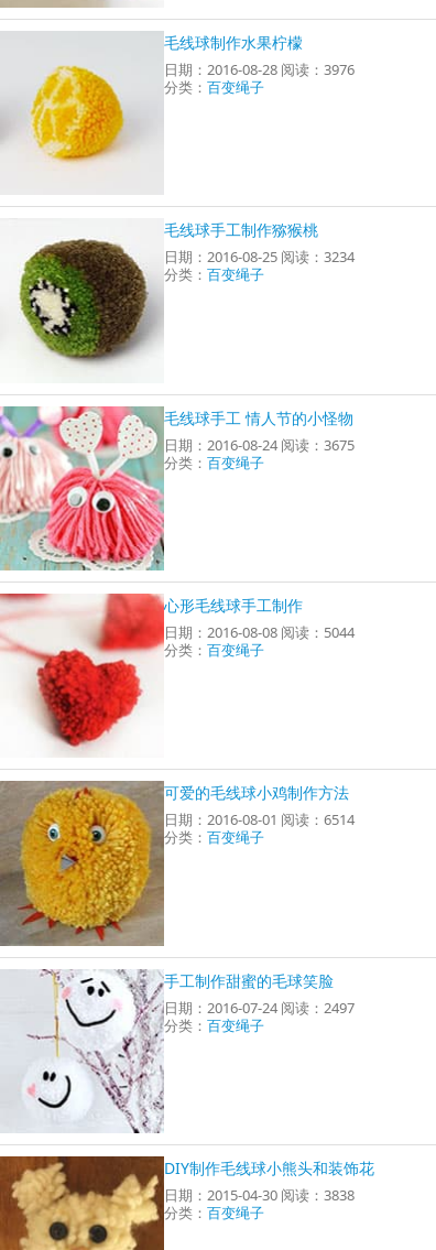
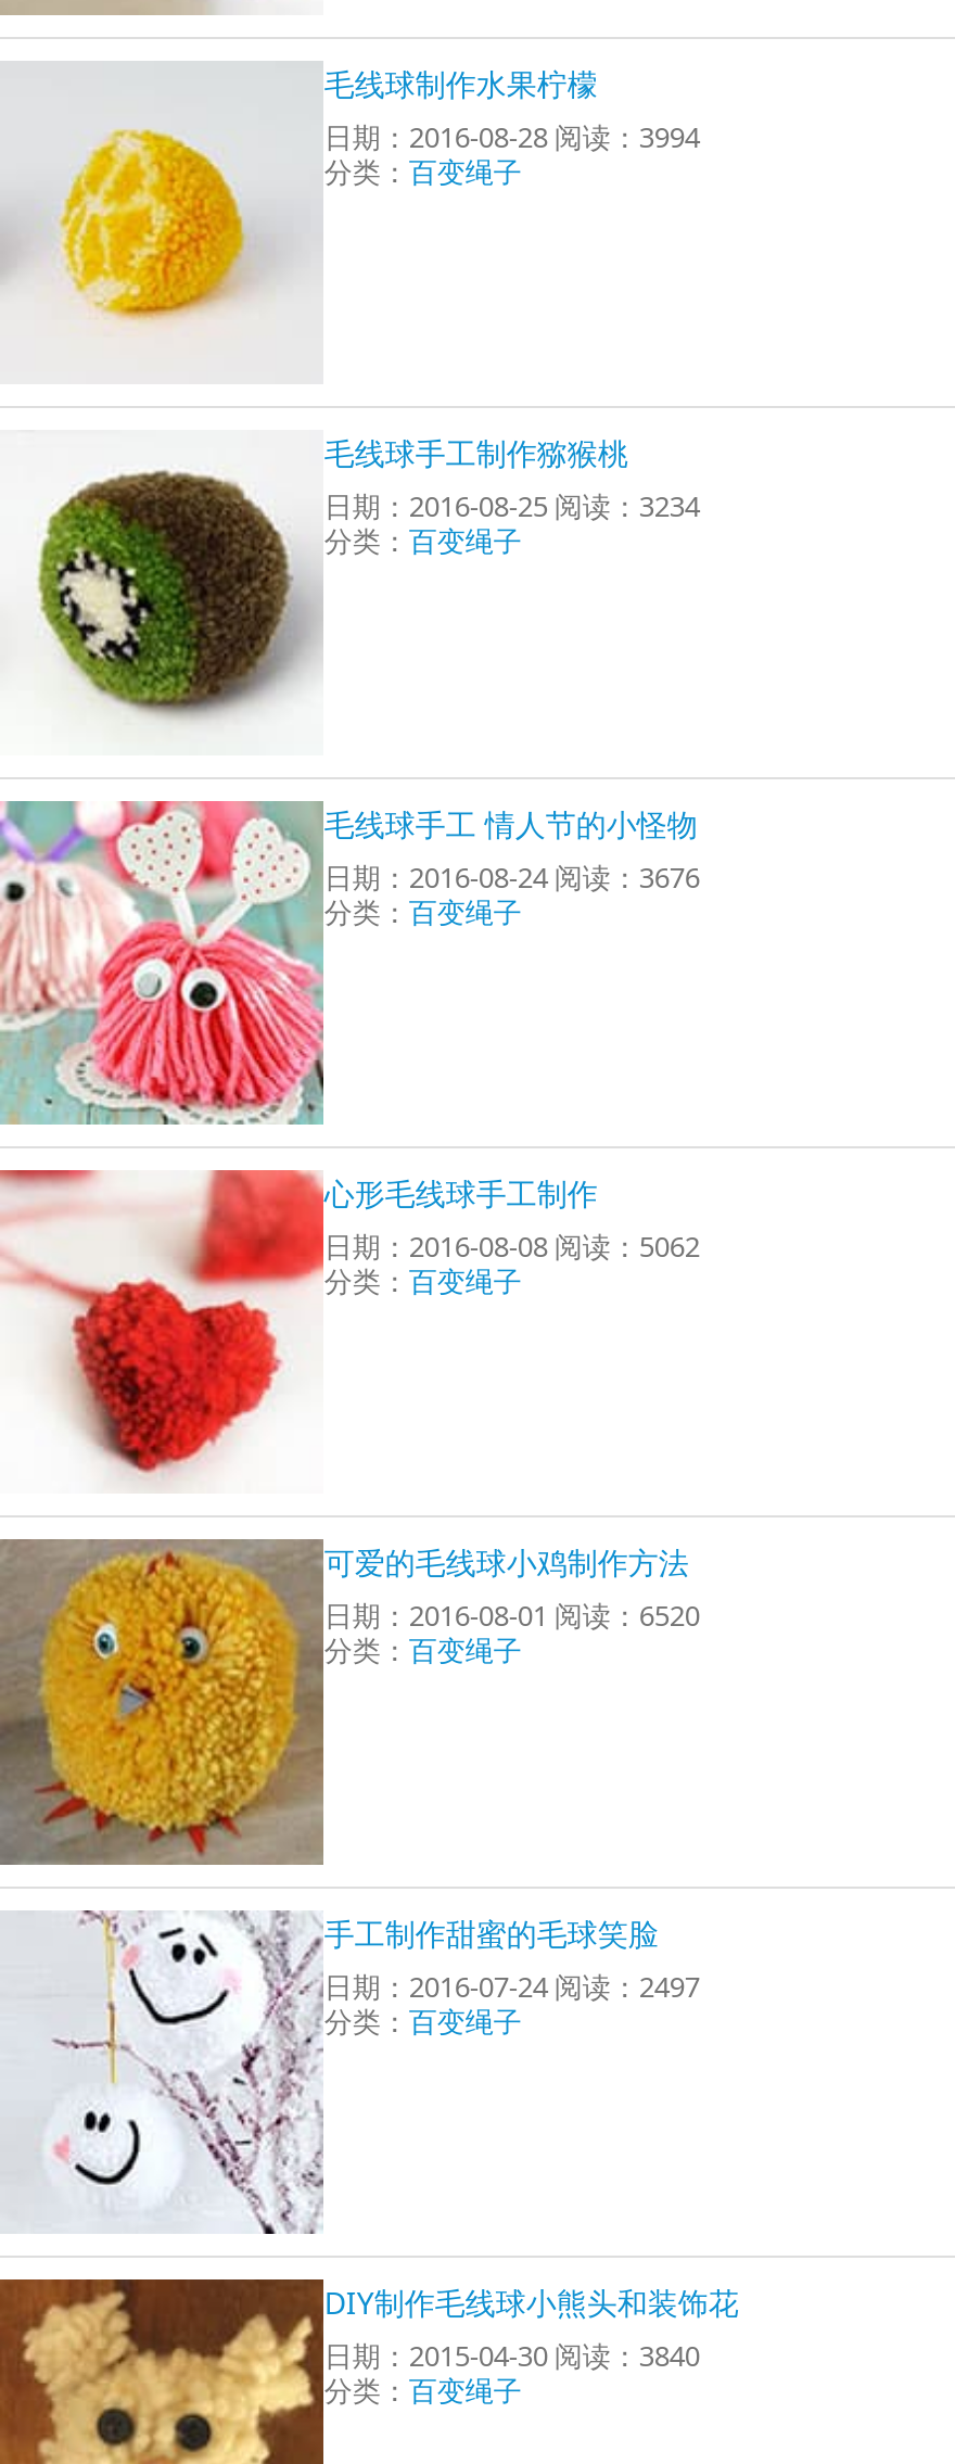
[164,60,355,80] 日期：2016-08-28 阅读：3976 -> [324,118,700,157] 日期：2016-08-28 阅读：3994
[164,435,355,455] 日期：2016-08-24 阅读：3675 -> [324,857,700,896] 日期：2016-08-24 阅读：3676
[164,622,355,642] 日期：2016-08-08 阅读：5044 -> [324,1227,700,1266] 日期：2016-08-08 阅读：5062
[164,810,355,830] 日期：2016-08-01 阅读：6514 -> [324,1597,700,1636] 日期：2016-08-01 阅读：6520
[164,1185,355,1205] 日期：2015-04-30 阅读：3838 -> [324,2336,700,2375] 日期：2015-04-30 阅读：3840

